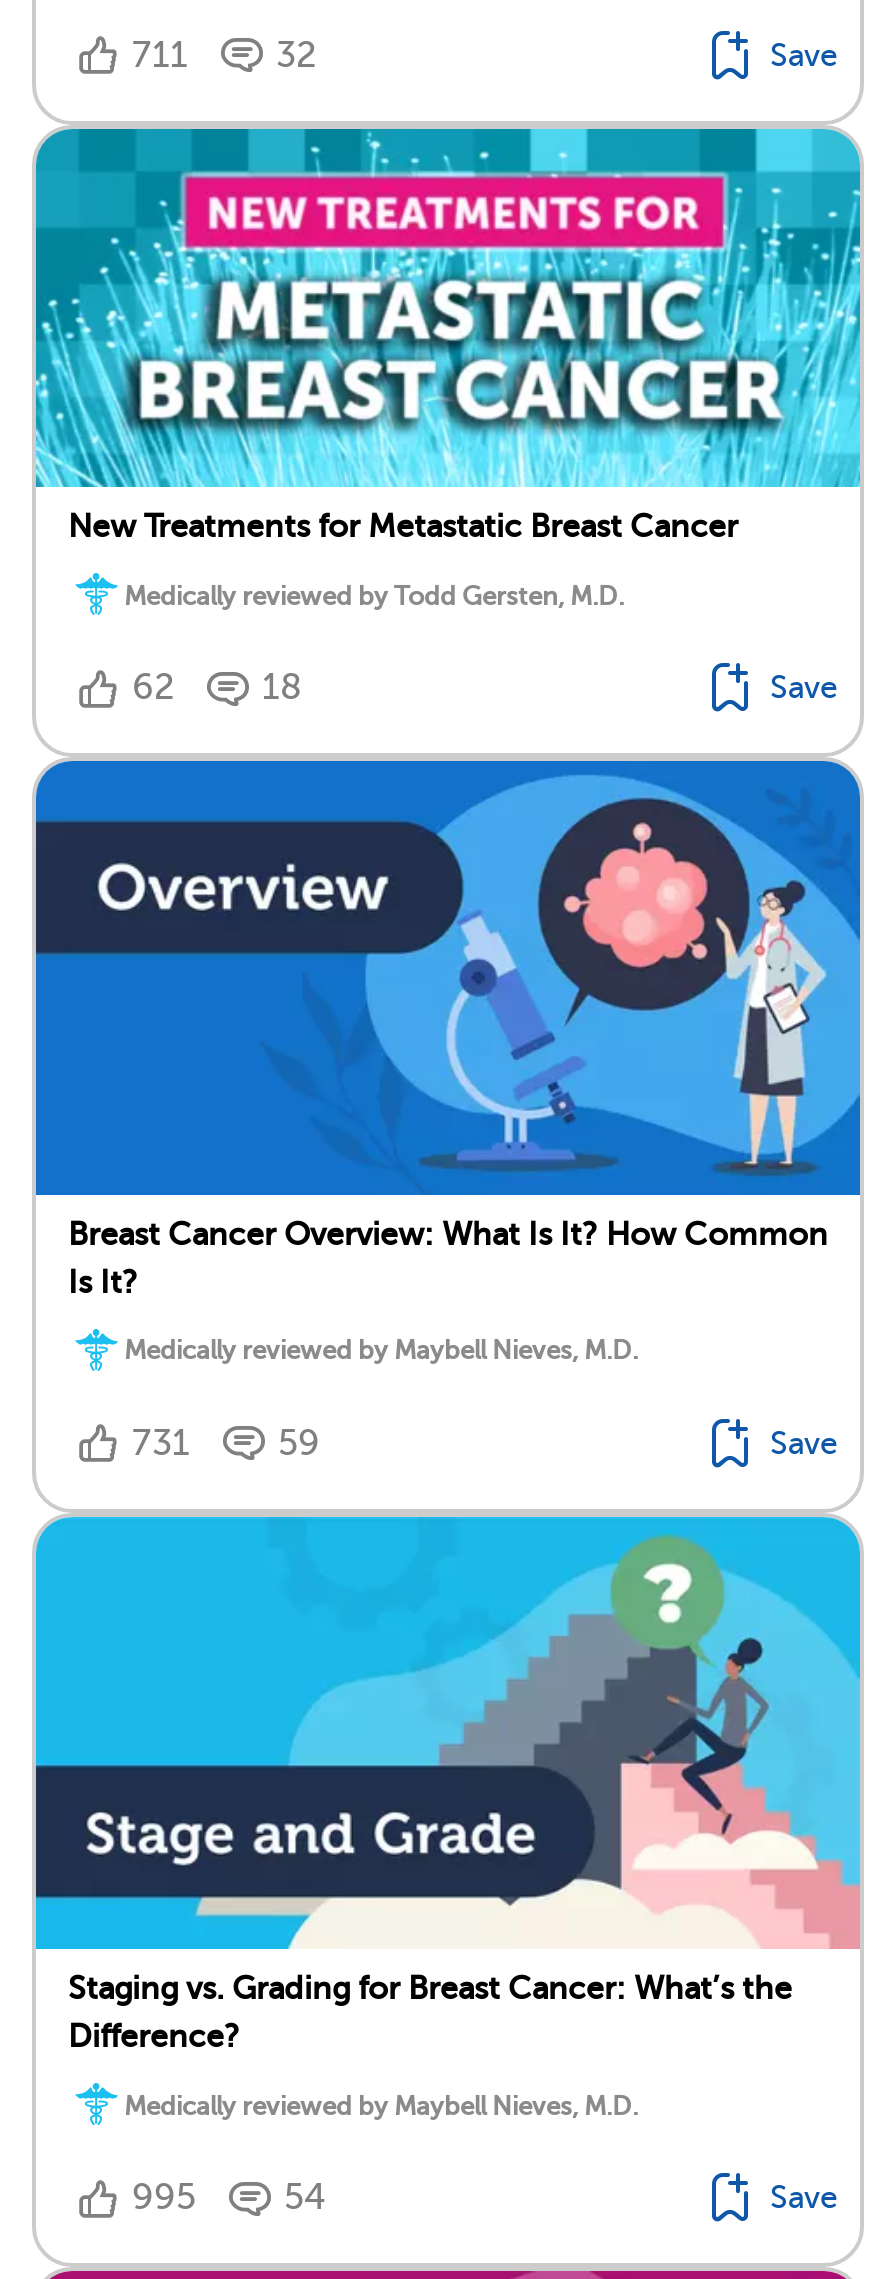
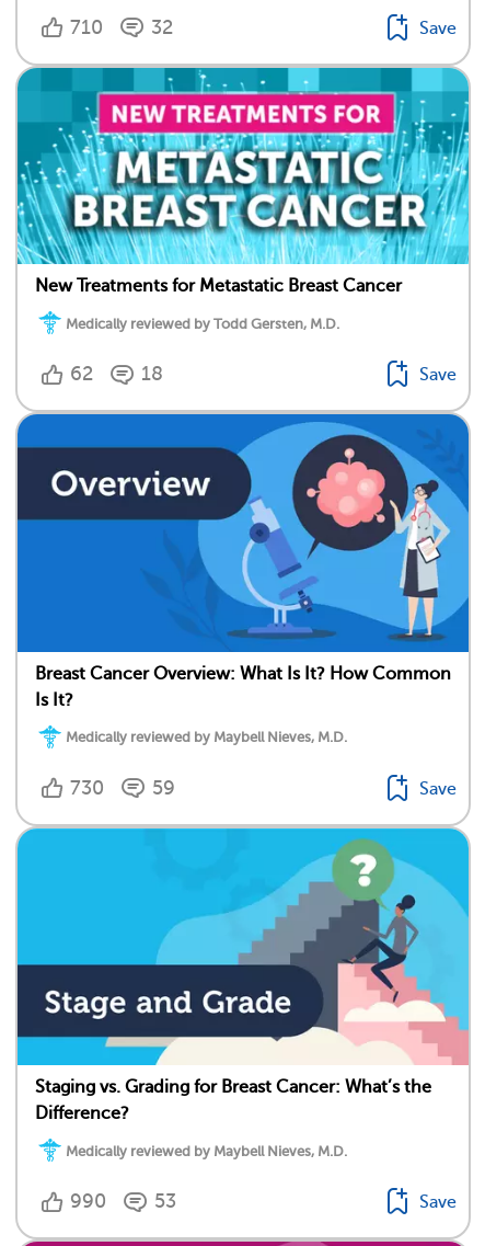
[132,34,188,74] 711 -> [70,16,103,38] 710
[132,1423,190,1463] 731 -> [70,777,104,799] 730
[132,2178,196,2218] 995 -> [70,1190,106,1212] 990
[284,2178,326,2218] 54 -> [154,1190,176,1212] 53

